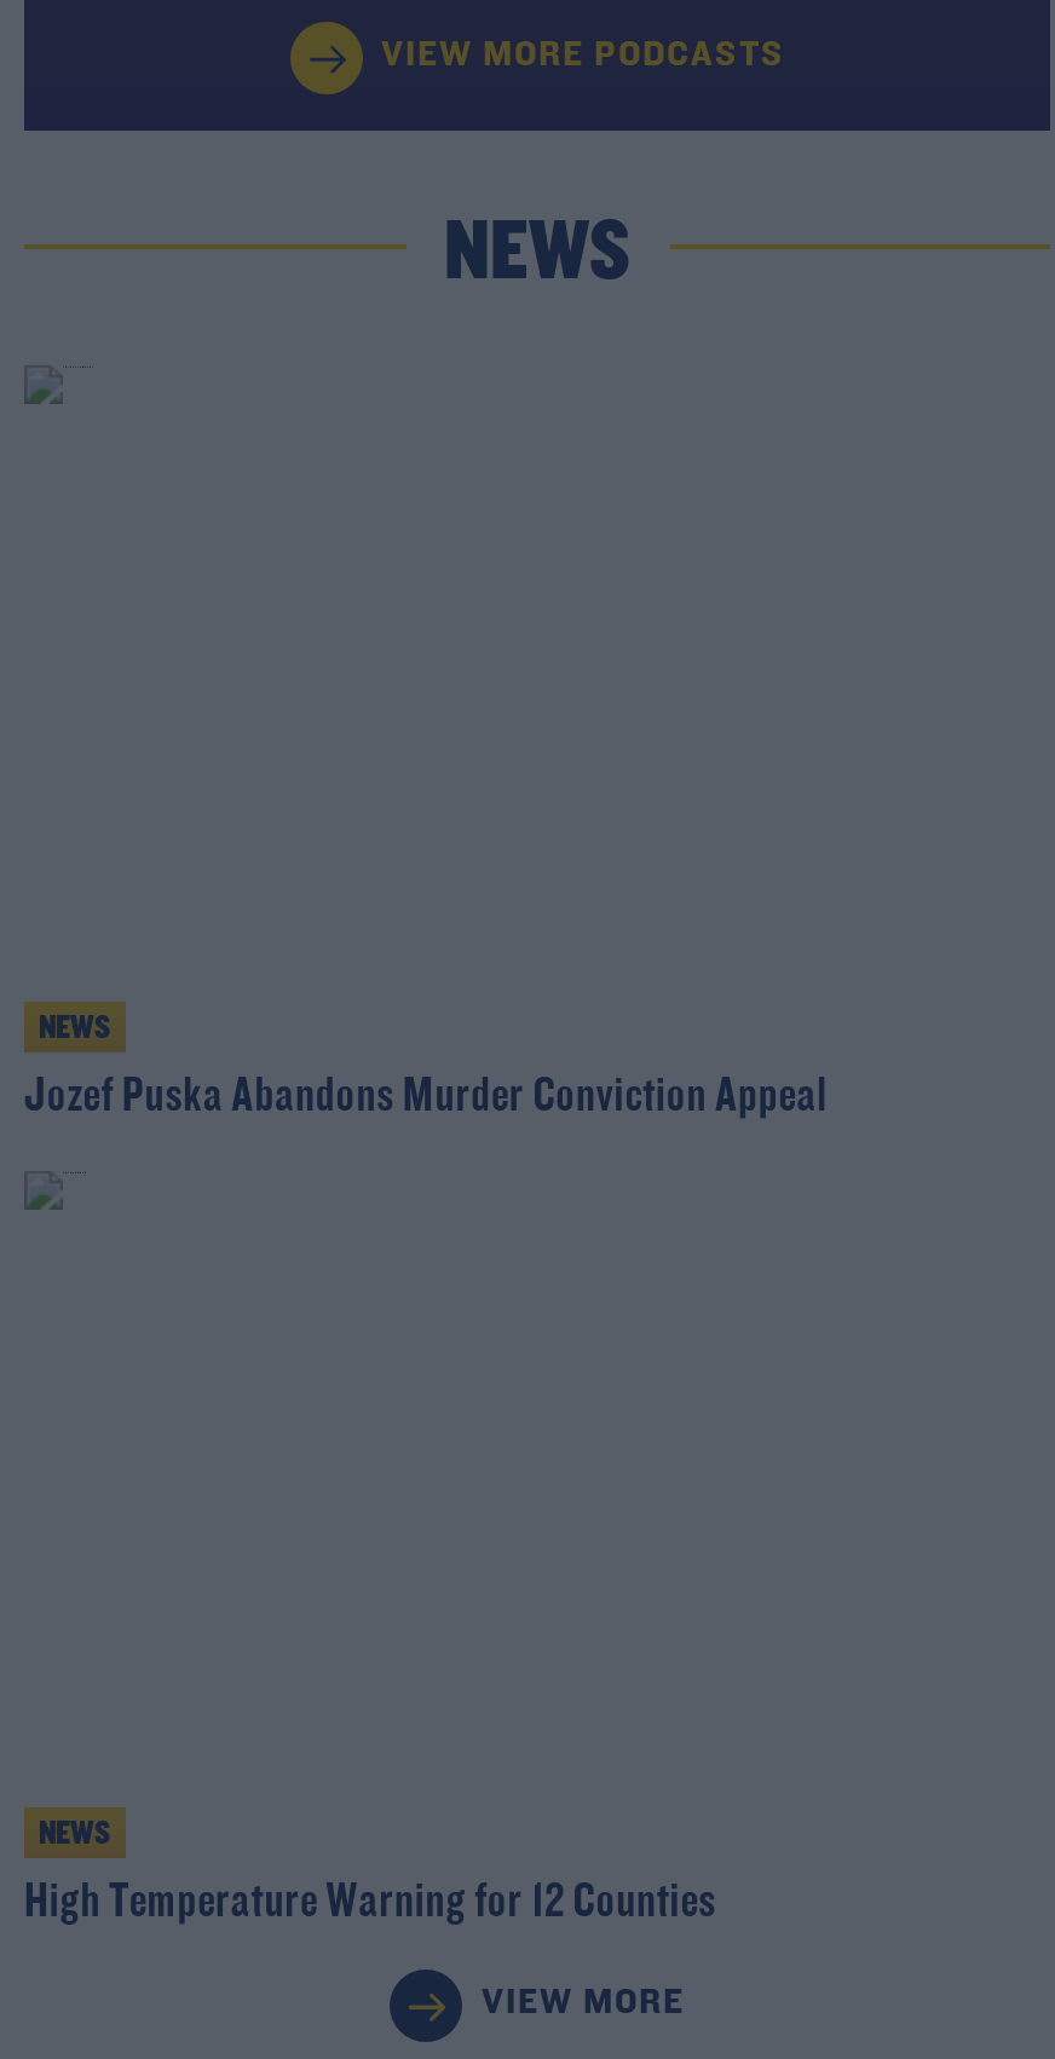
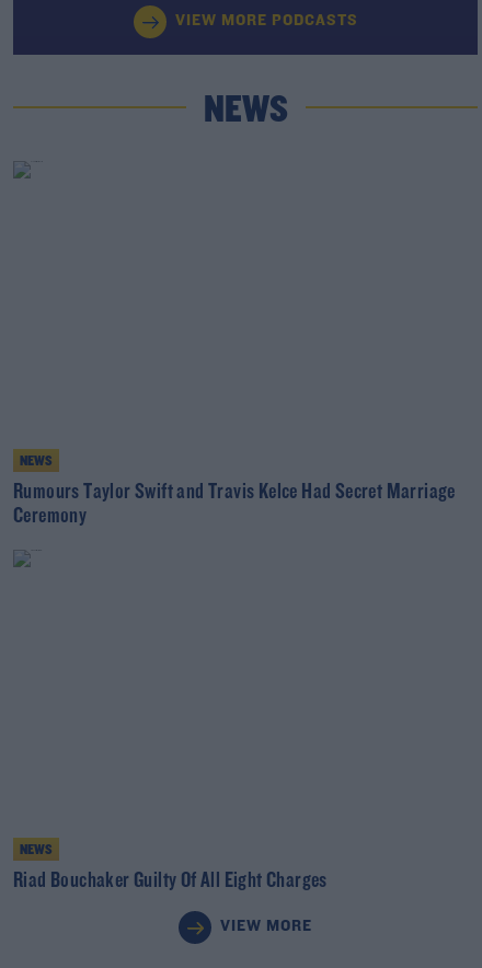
[24,1072,828,1123] Jozef Puska Abandons Murder Conviction Appeal -> [13,481,455,528] Rumours Taylor Swift and Travis Kelce Had Secret Marriage | Ceremony
[24,1878,716,1929] High Temperature Warning for 12 Counties -> [13,870,327,893] Riad Bouchaker Guilty Of All Eight Charges

